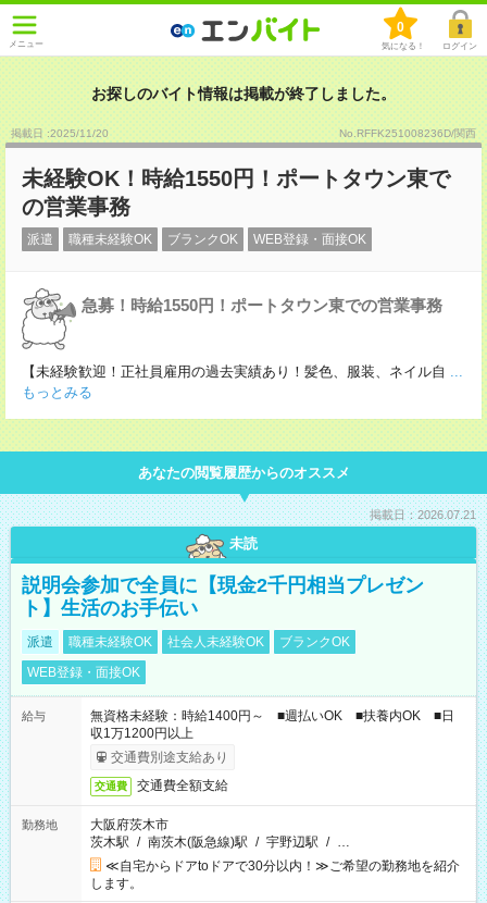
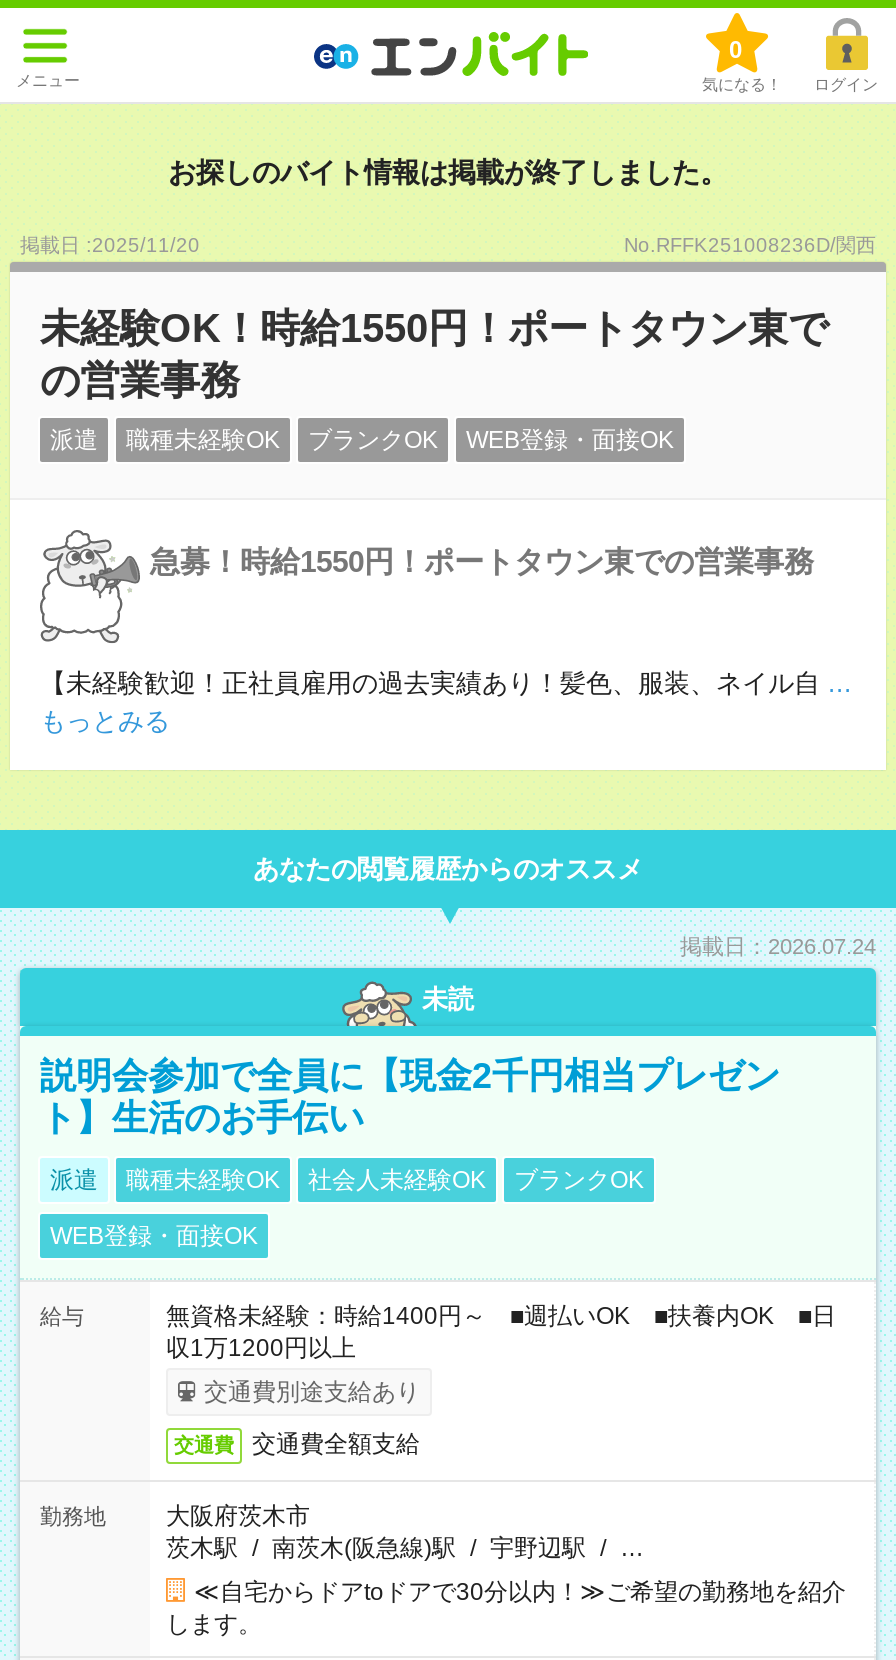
[370,508,476,521] 掲載日：2026.07.21 -> [680,934,876,958] 掲載日：2026.07.24

